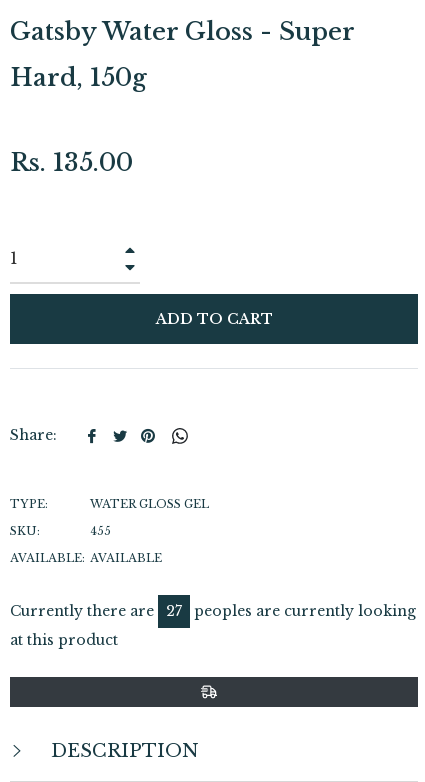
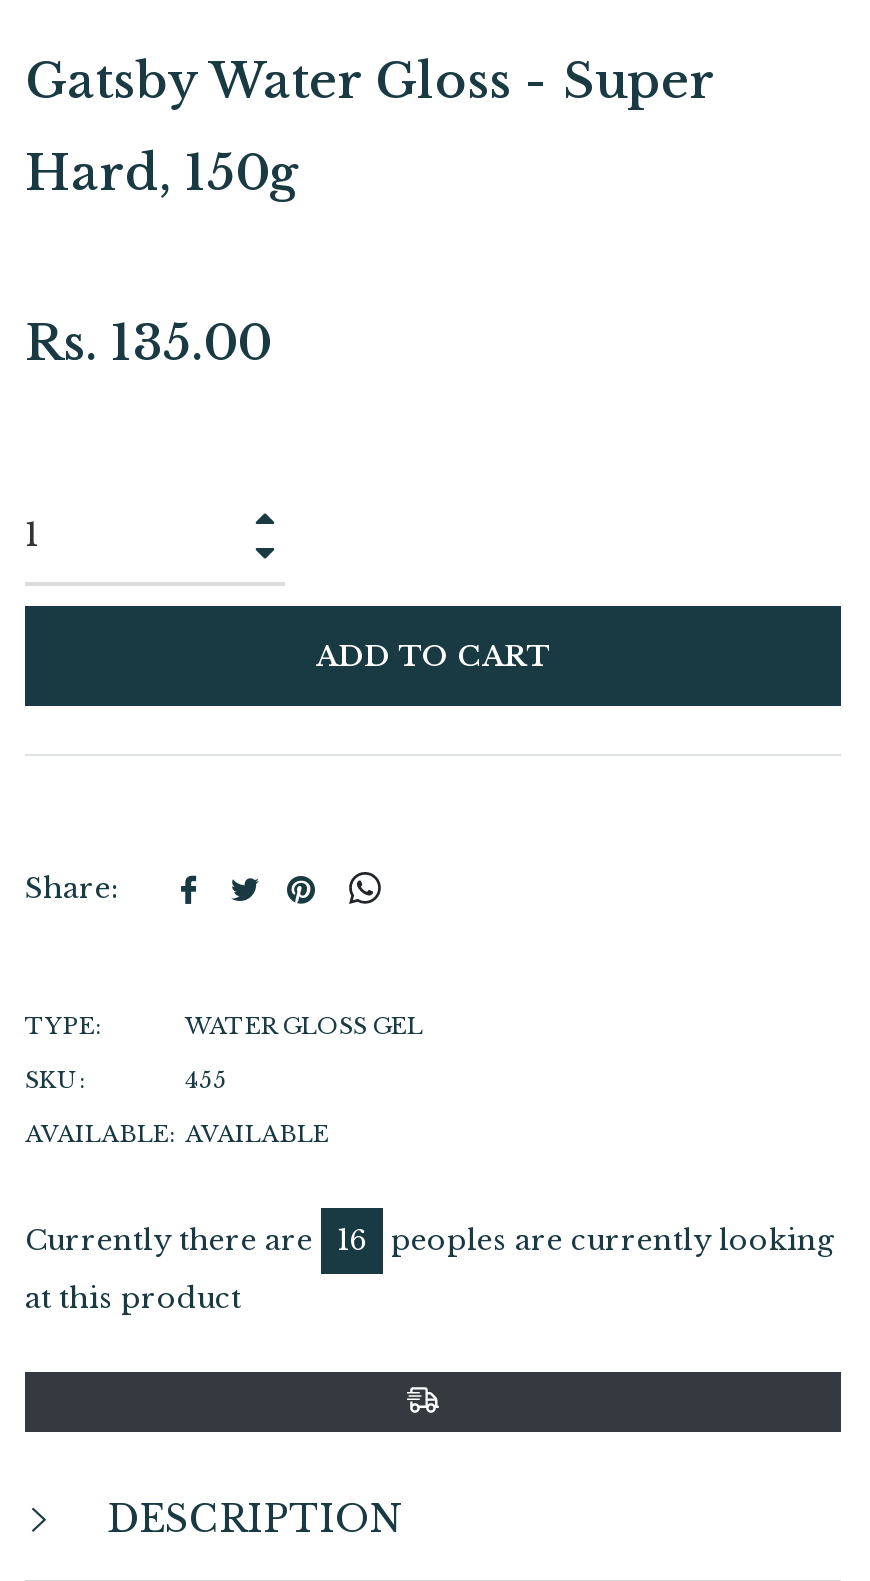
[10,602,416,620] Currently there are 27 peoples are currently looking -> [25,1221,835,1257] Currently there are 16 peoples are currently looking

